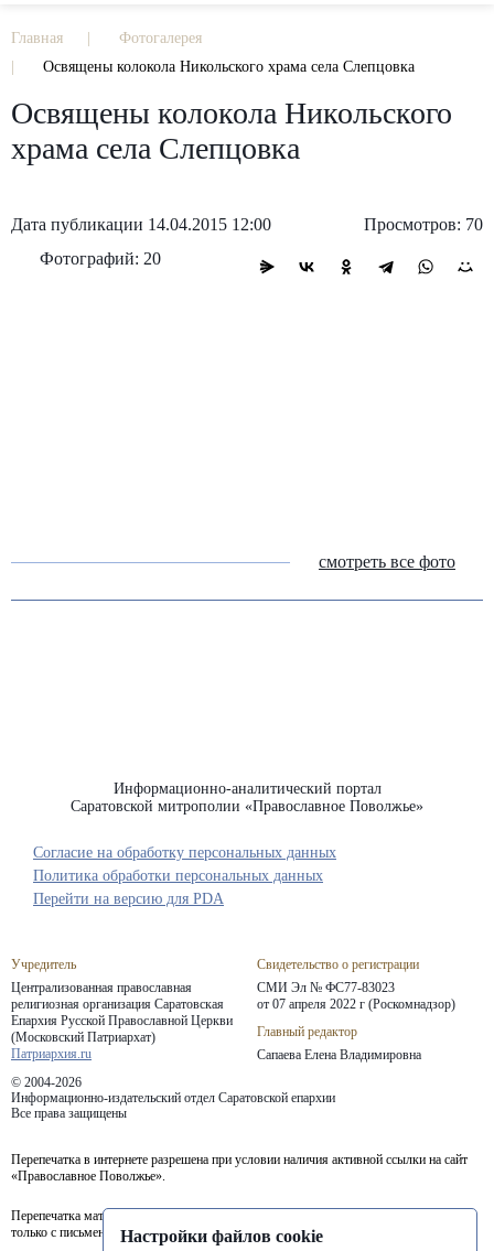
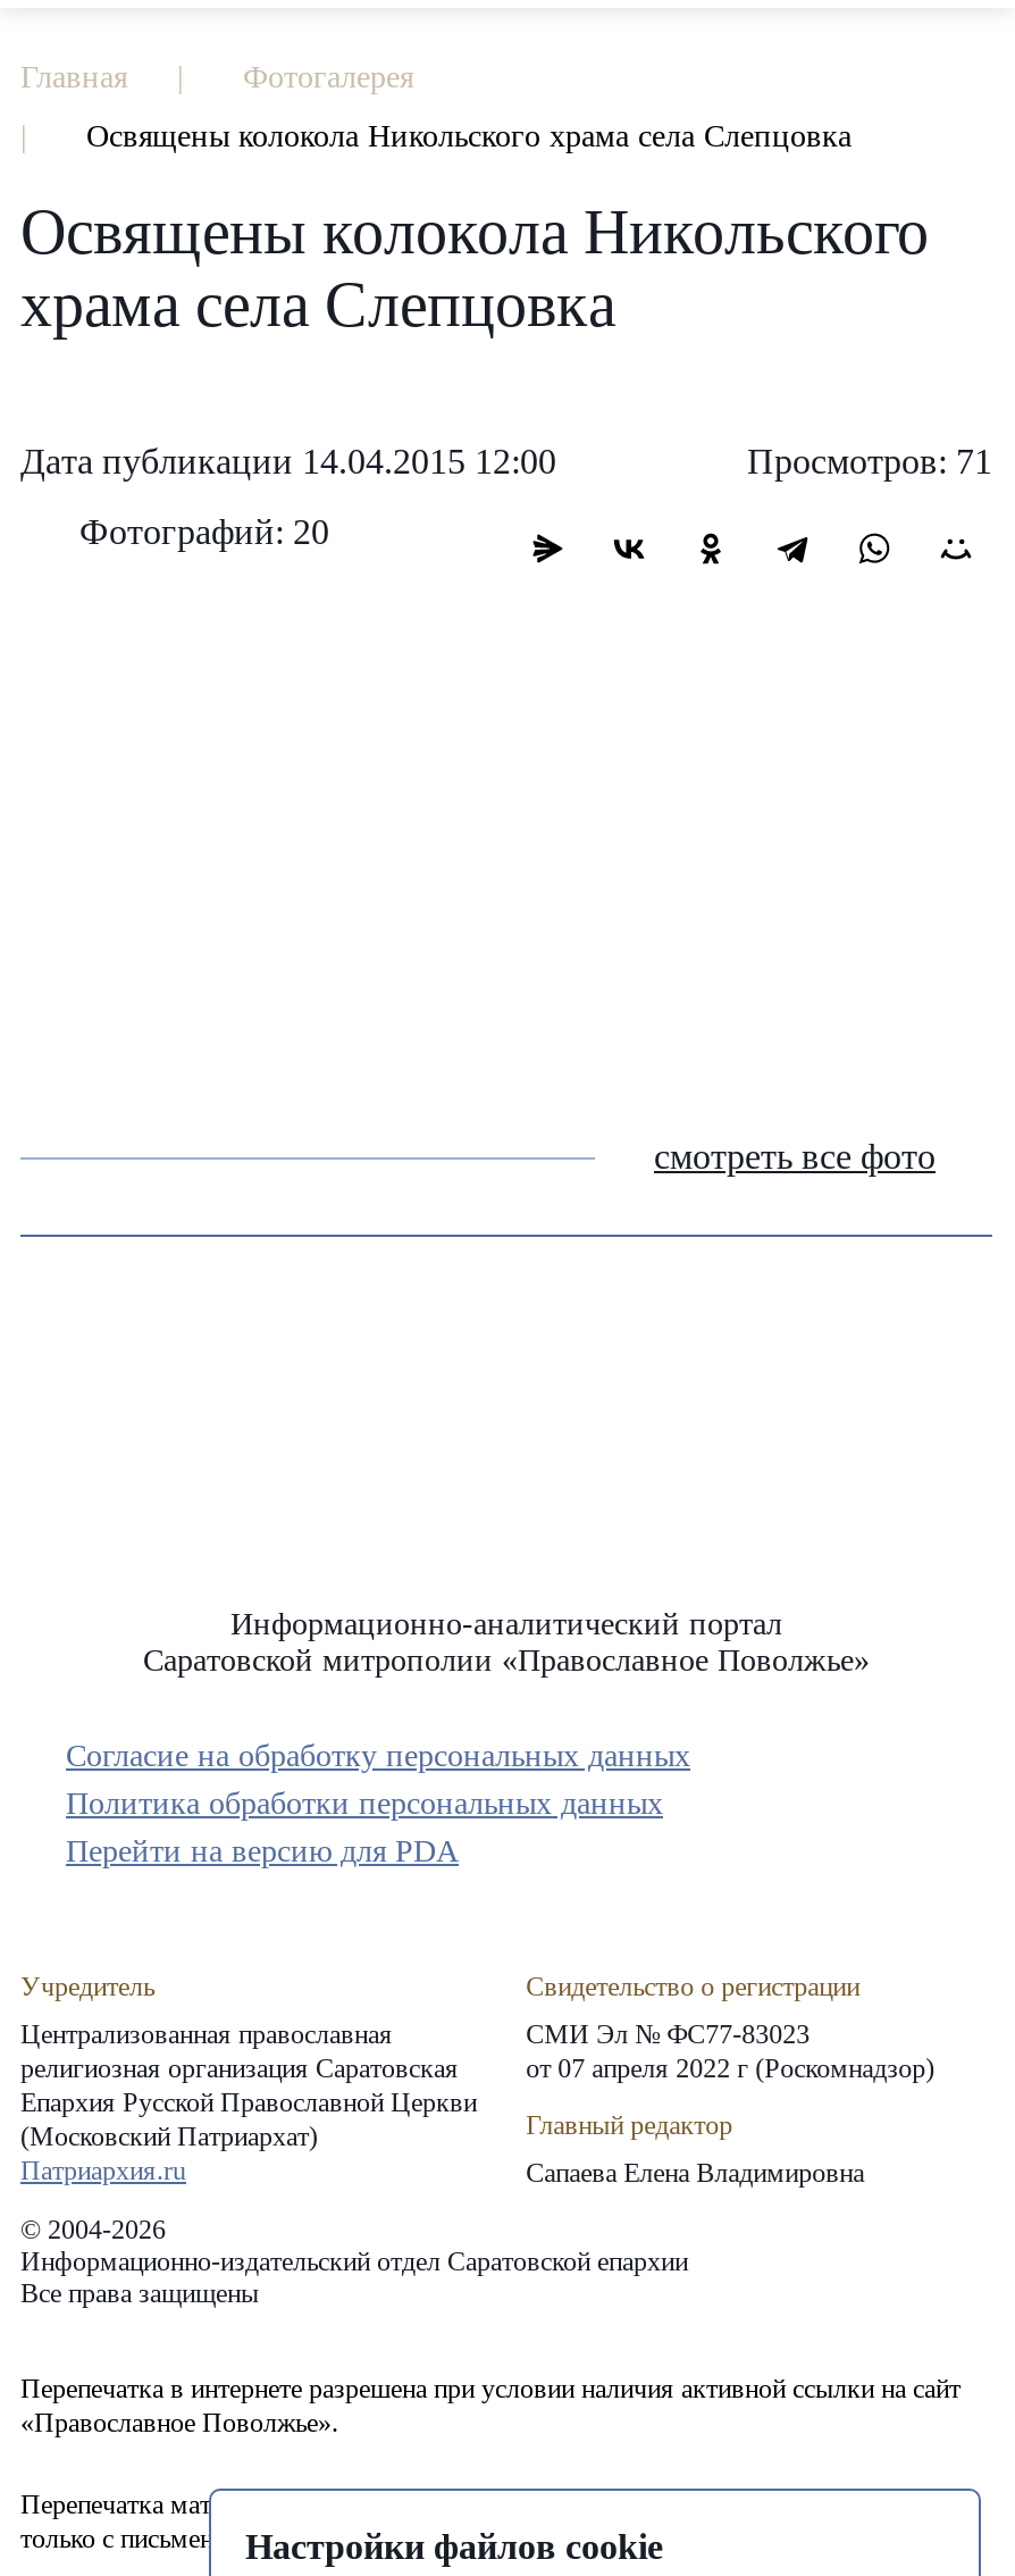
[364,215,483,234] Просмотров: 70 -> [747,442,992,480] Просмотров: 71

